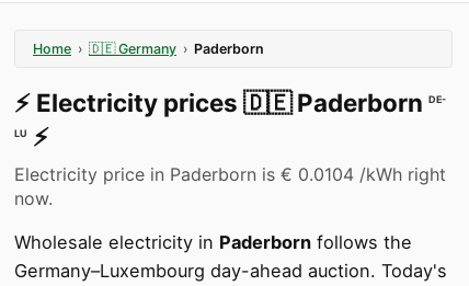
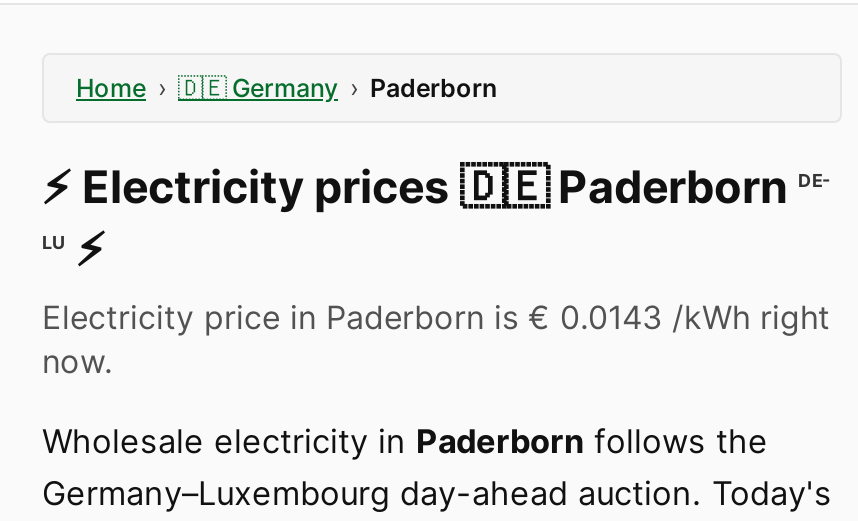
[14,163,446,185] Electricity price in Paderborn is € 0.0104 /kWh right -> [42,297,830,337] Electricity price in Paderborn is € 0.0143 /kWh right

